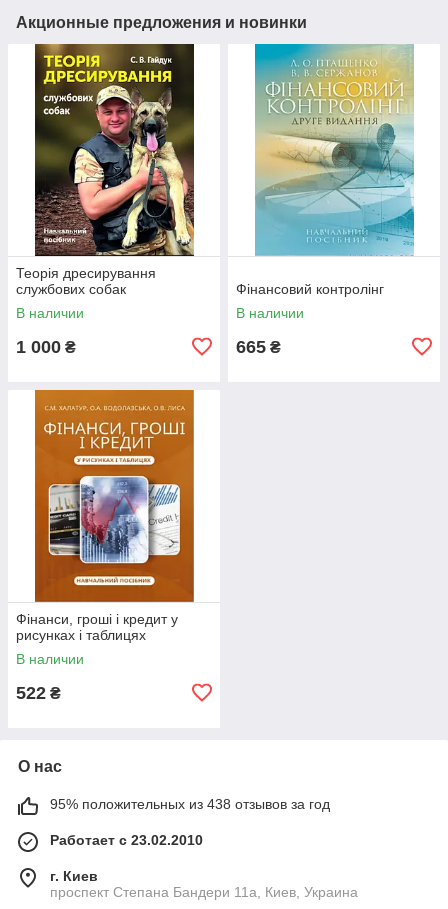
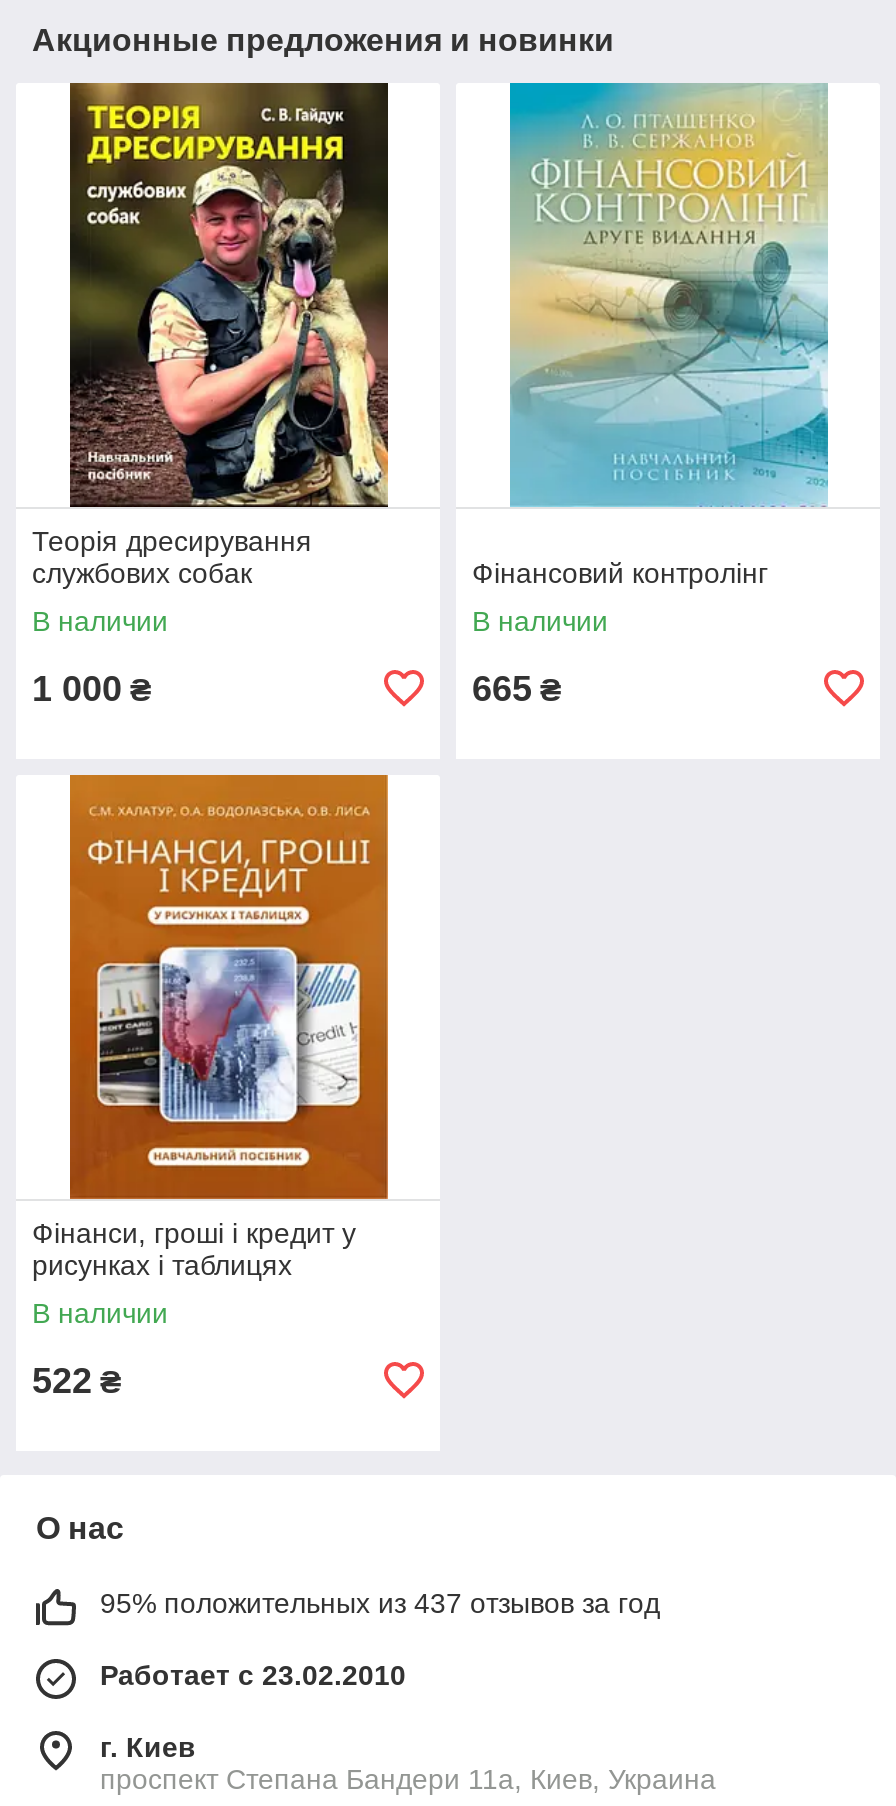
[50,796,330,812] 95% положительных из 438 отзывов за год -> [100,1587,660,1619] 95% положительных из 437 отзывов за год

